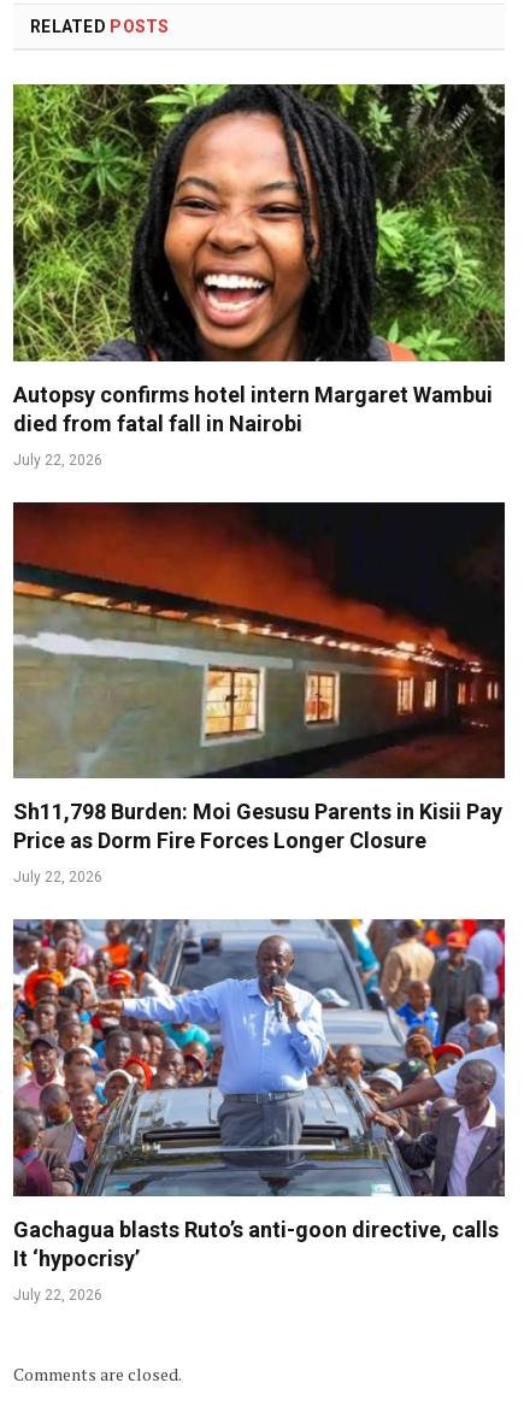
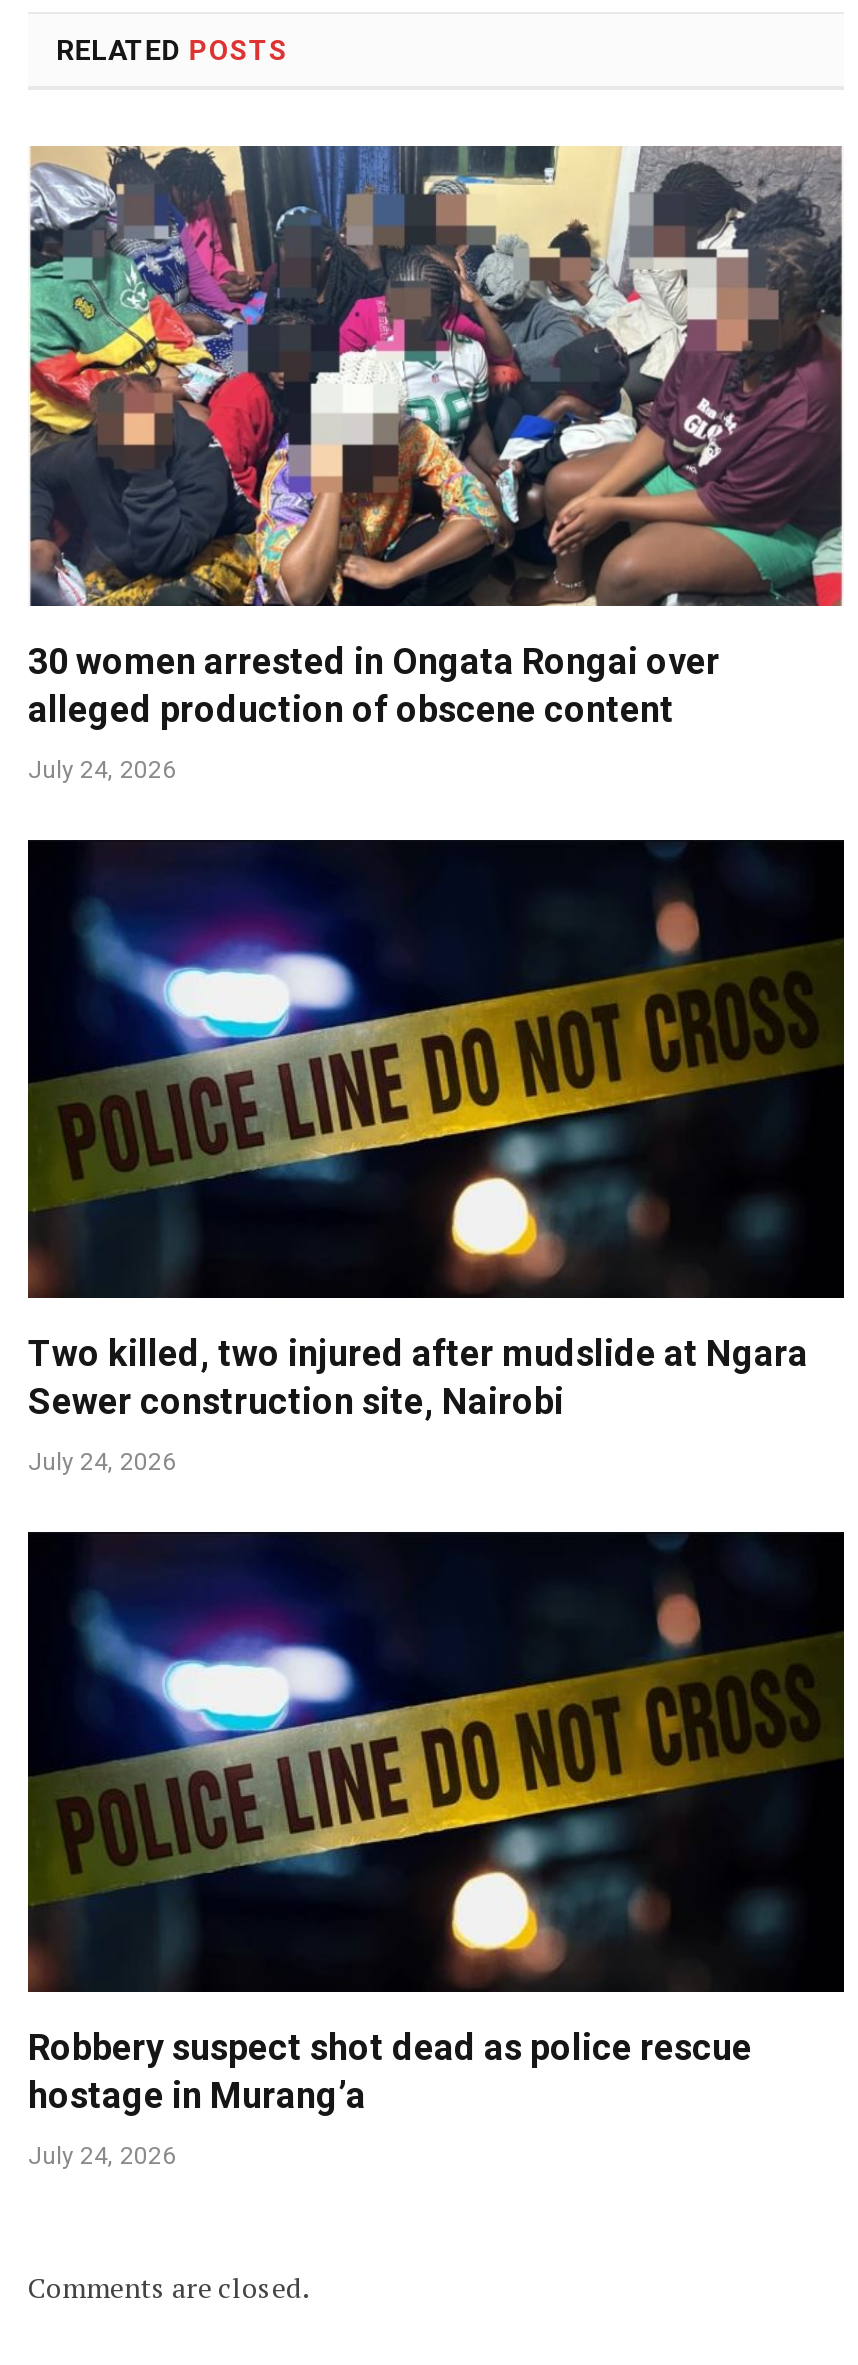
[12,83,506,436] [image] | Autopsy confirms hotel intern Margaret Wambui | died from fatal fall in Nairobi -> [28,144,844,729] [image] | 30 women arrested in Ongata Rongai over | alleged production of obscene content
[13,451,102,468] July 22, 2026 -> [28,755,176,783] July 24, 2026
[12,502,505,853] [image] | Sh11,798 Burden: Moi Gesusu Parents in Kisii Pay | Price as Dorm Fire Forces Longer Closure -> [26,840,844,1422] [image] | Two killed, two injured after mudslide at Ngara | Sewer construction site, Nairobi
[13,869,102,886] July 22, 2026 -> [28,1448,176,1476] July 24, 2026
[12,918,506,1271] [image] | Gachagua blasts Ruto’s anti-goon directive, calls | It ‘hypocrisy’ -> [26,1530,846,2115] [image] | Robbery suspect shot dead as police rescue | hostage in Murang’a
[13,1286,102,1303] July 22, 2026 -> [28,2141,176,2169] July 24, 2026

